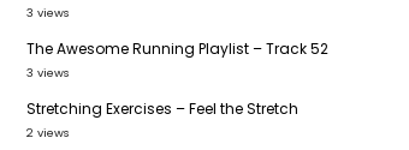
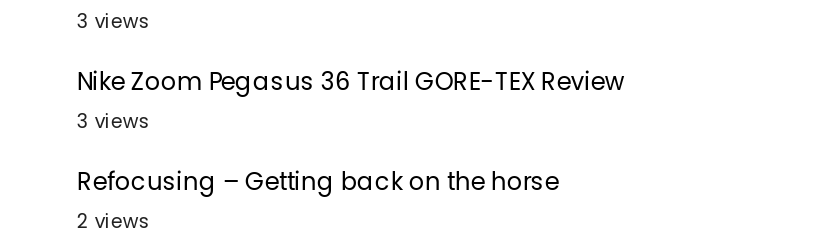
[26,38,328,58] The Awesome Running Playlist – Track 52 -> [77,63,625,97] Nike Zoom Pegasus 36 Trail GORE-TEX Review
[26,98,298,118] Stretching Exercises – Feel the Stretch -> [77,163,559,197] Refocusing – Getting back on the horse

